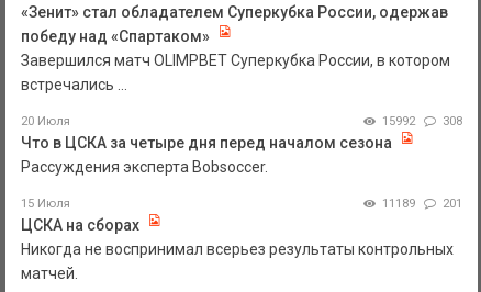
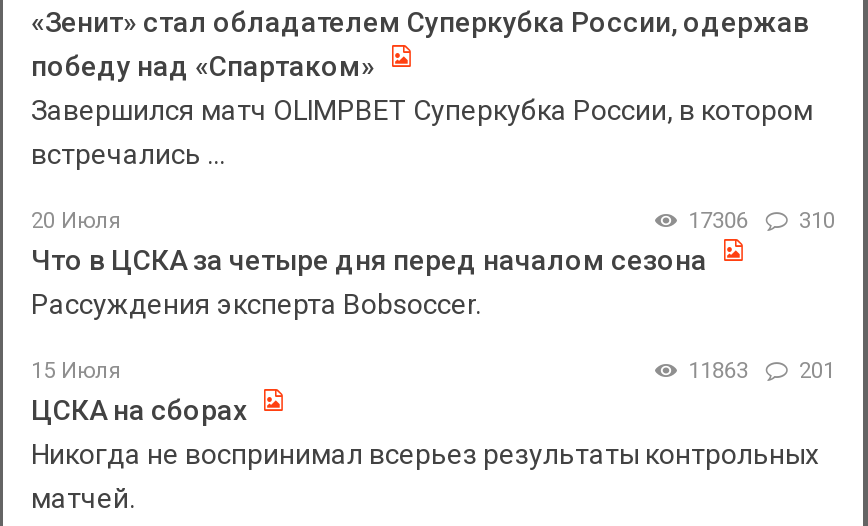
[382,114,418,129] 15992 -> [688,208,754,234] 17306
[443,114,462,129] 308 -> [799,208,835,234] 310
[382,197,462,211] 11189 201 -> [688,358,835,384] 11863 201

